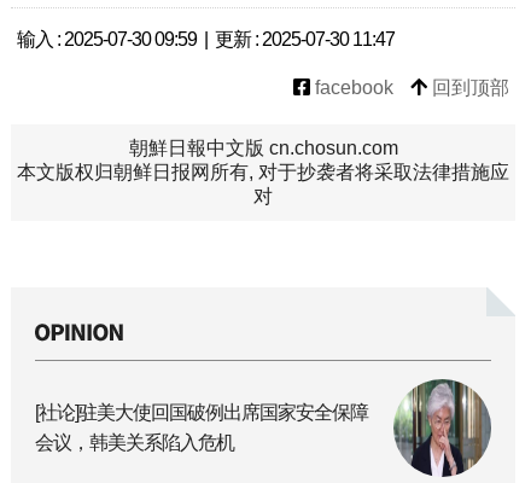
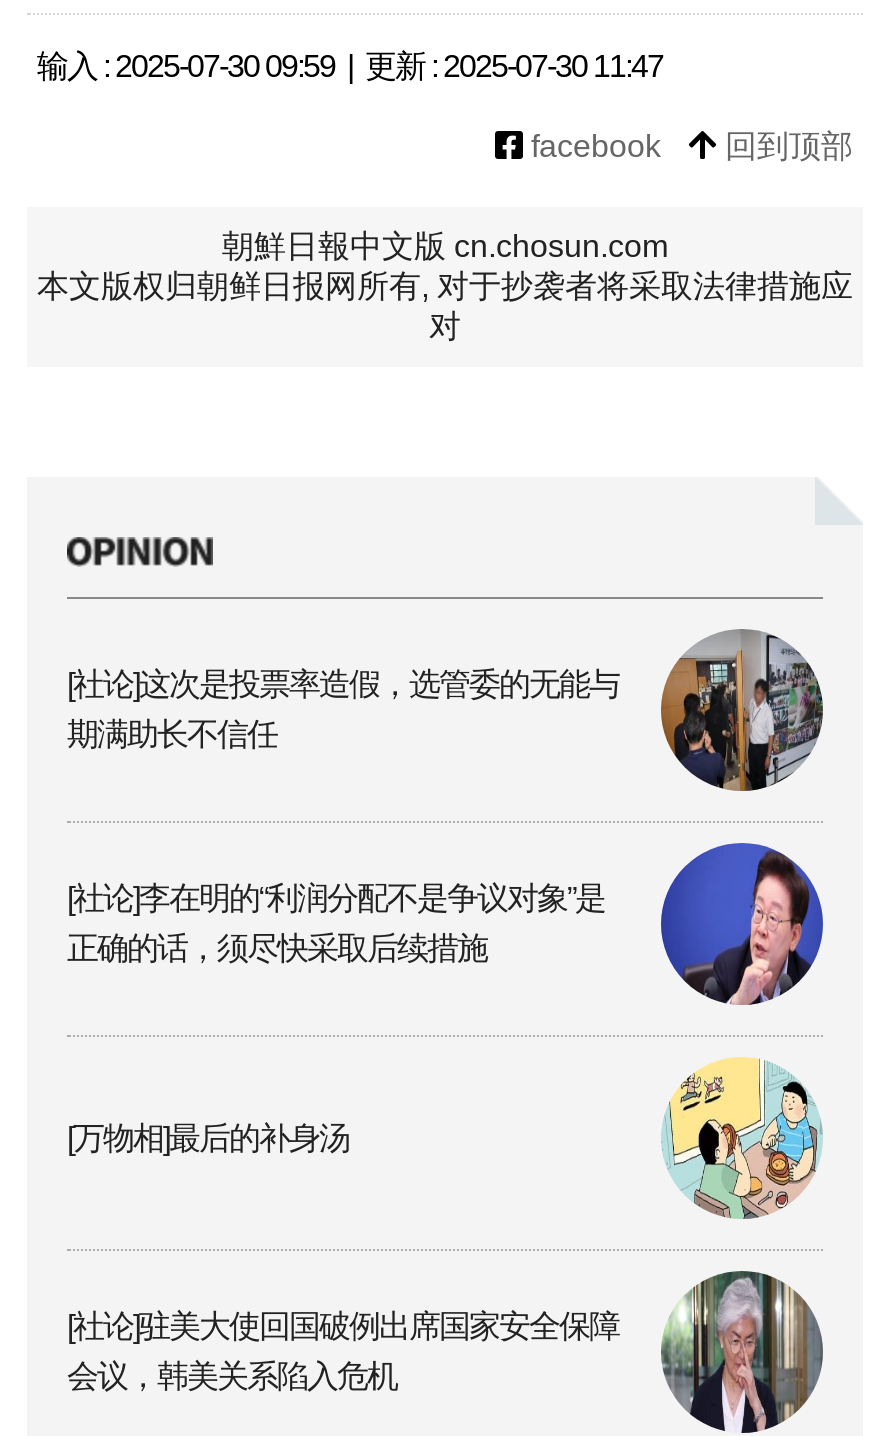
none -> [67,629,821,791] [image] | [社论]这次是投票率造假，选管委的无能与 | 期满助长不信任
none -> [67,841,825,1007] [image] | [社论]李在明的“利润分配不是争议对象”是 | 正确的话，须尽快采取后续措施
none -> [67,1121,349,1155] [万物相]最后的补身汤
none -> [661,1055,823,1221] [image]

